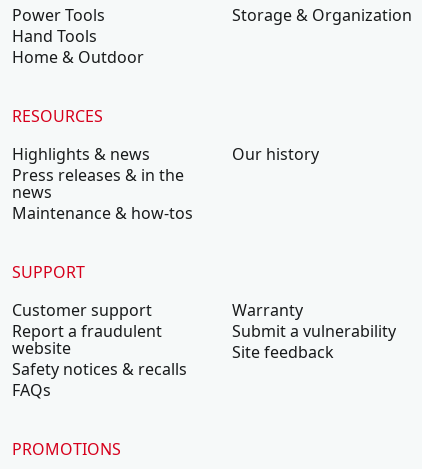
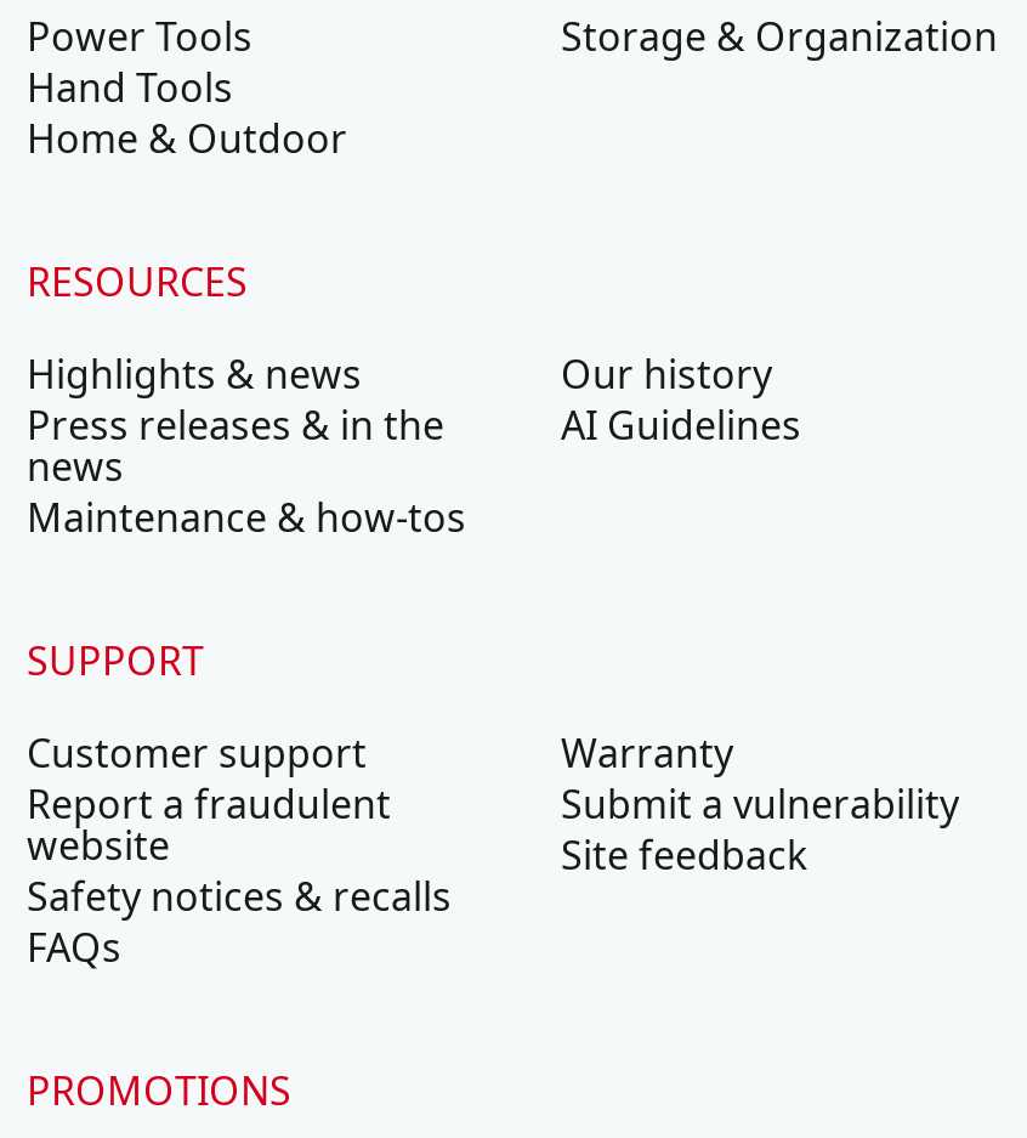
none -> [561,398,801,452] AI Guidelines

